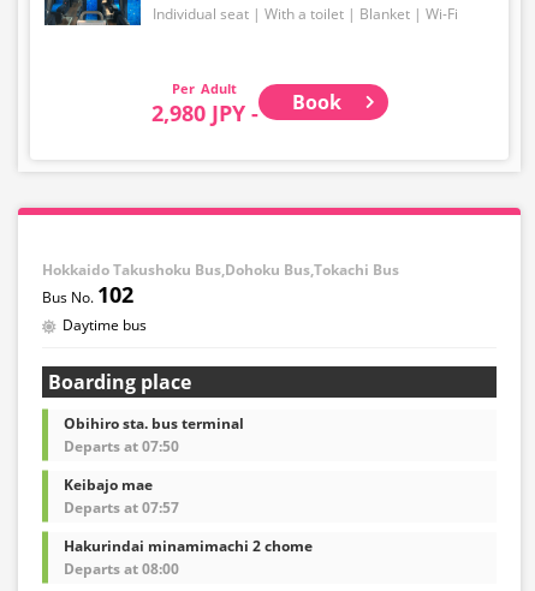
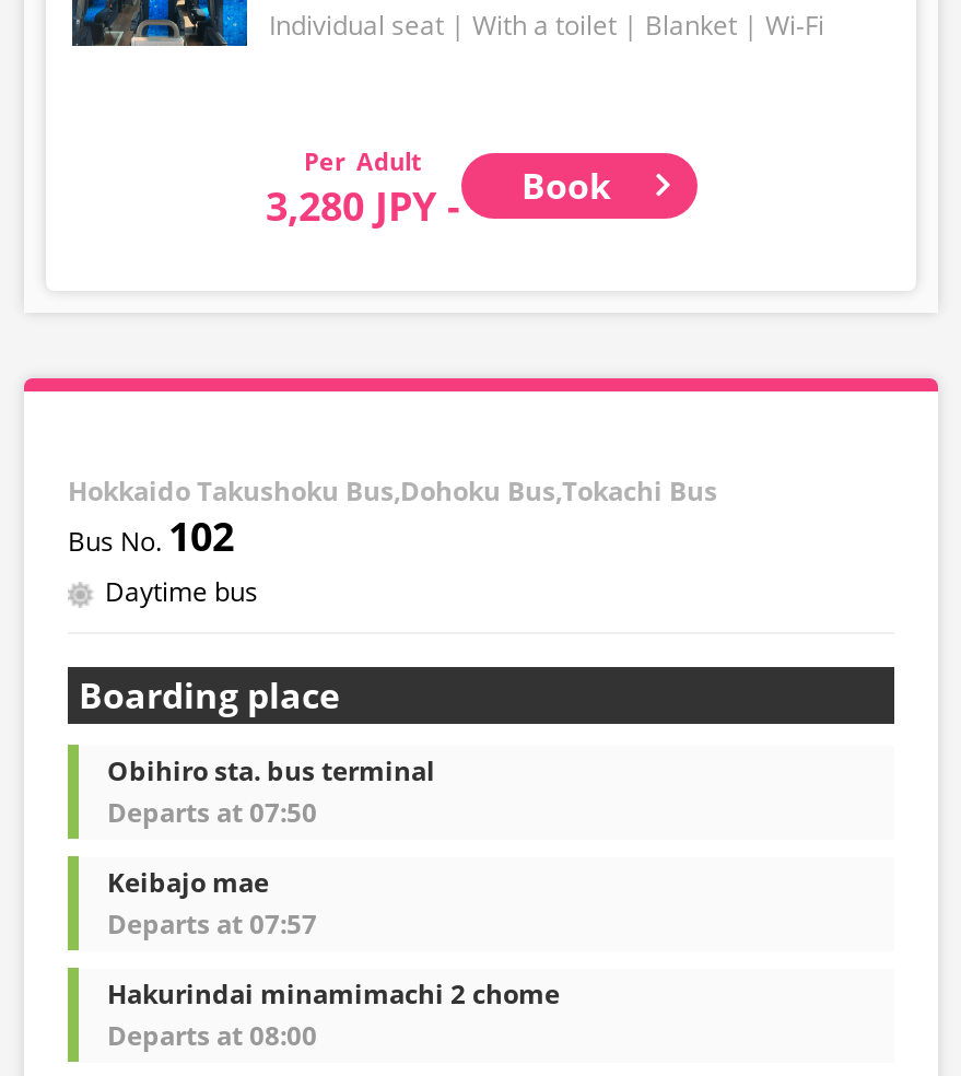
[151,89,341,127] 2,980 JPY - Book -> [266,162,611,232] 3,280 JPY - Book

